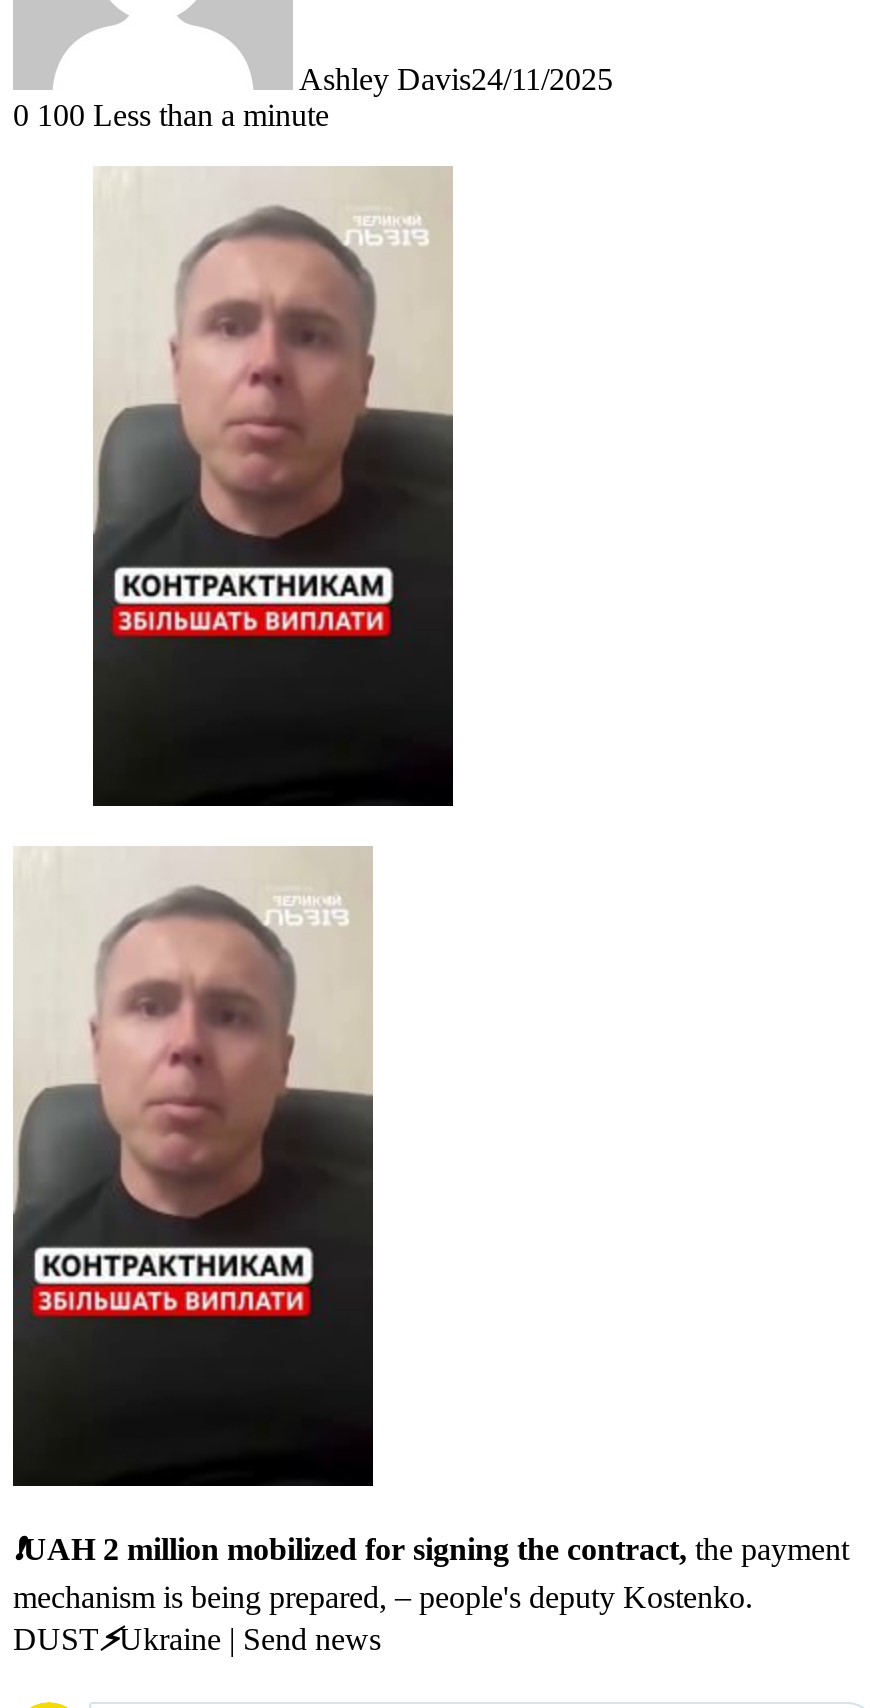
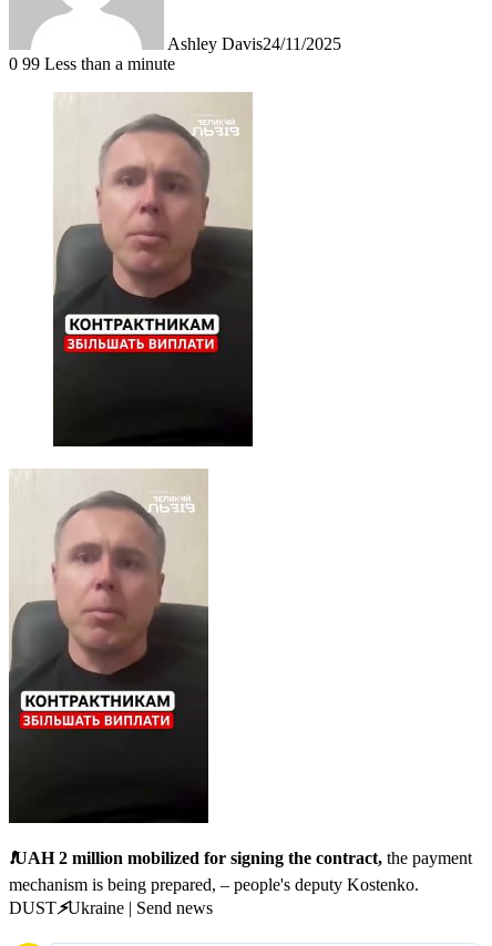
[13,98,329,132] 0 100 Less than a minute -> [9,54,175,73] 0 99 Less than a minute

